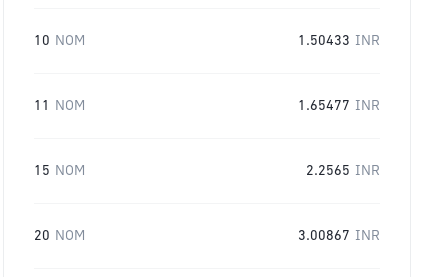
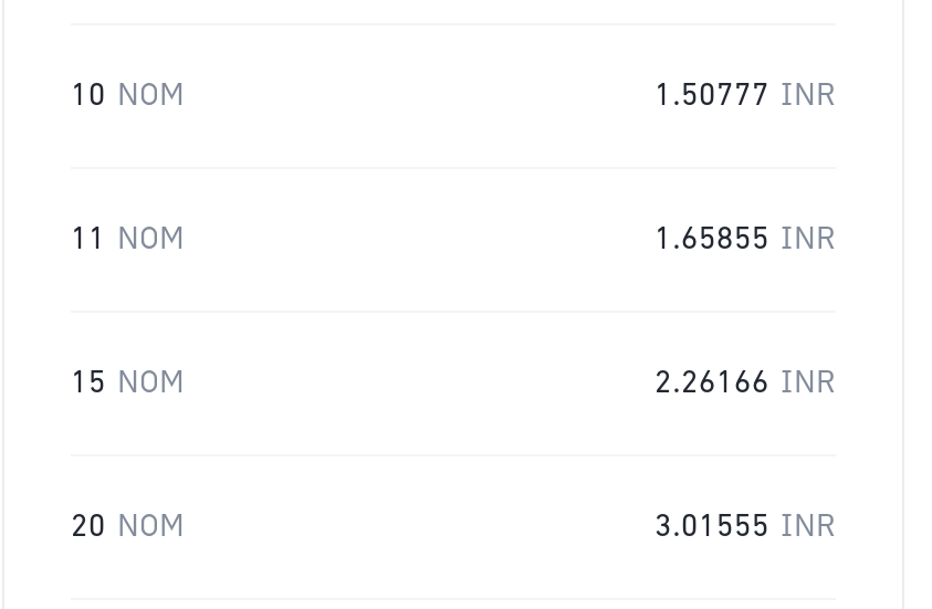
[298,34,380,48] 1.50433 INR -> [655,81,836,112] 1.50777 INR
[298,99,380,113] 1.65477 INR -> [655,224,836,255] 1.65855 INR
[306,164,380,178] 2.2565 INR -> [655,368,836,399] 2.26166 INR
[298,229,380,243] 3.00867 INR -> [655,512,836,543] 3.01555 INR

